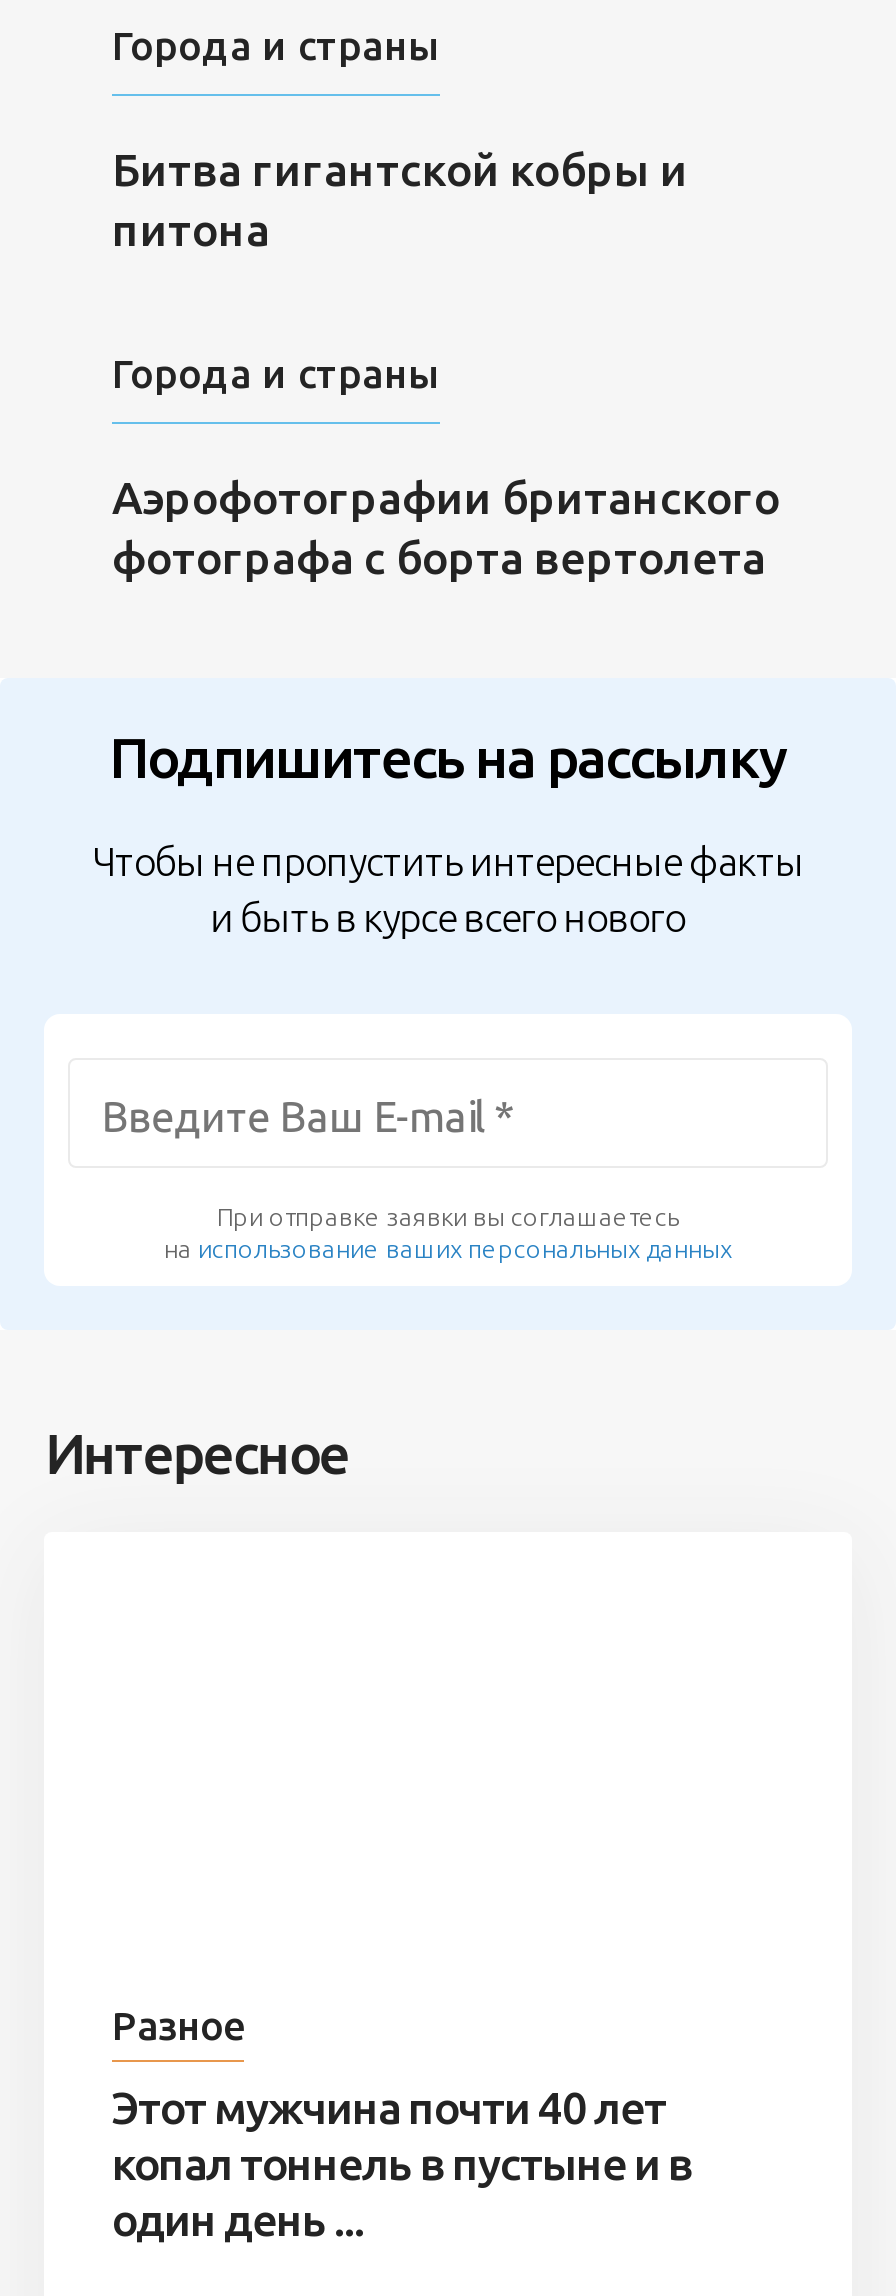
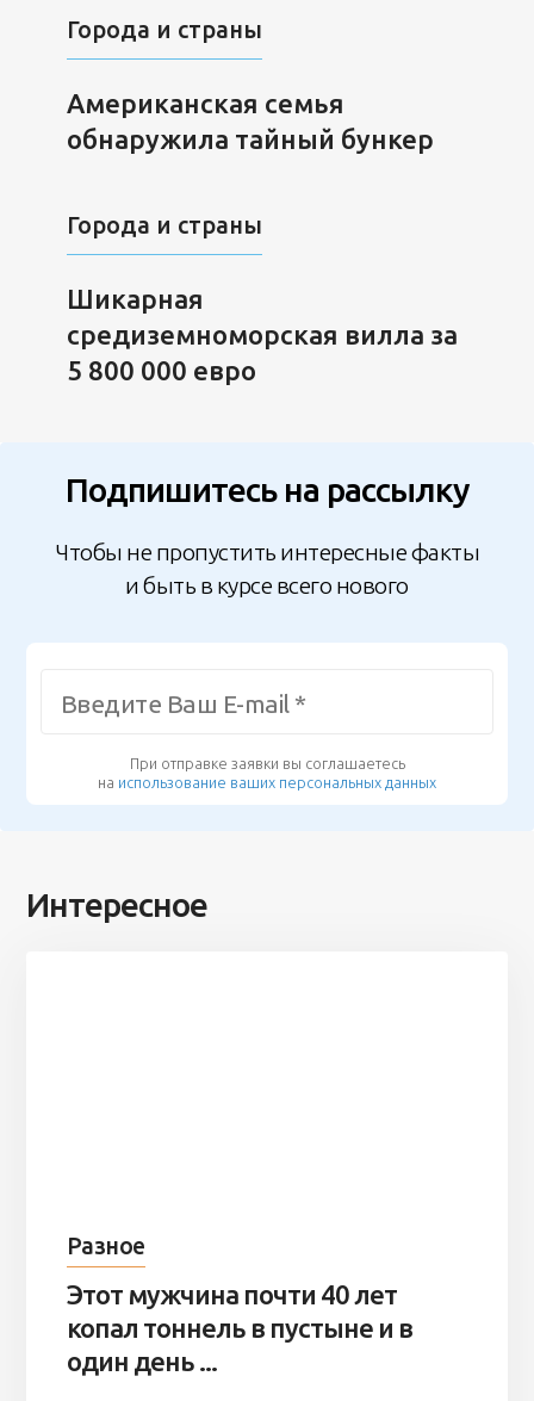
[112,144,688,254] Битва гигантской кобры и | питона -> [67,88,434,154] Американская семья | обнаружила тайный бункер
[112,473,780,583] Аэрофотографии британского | фотографа с борта вертолета -> [67,284,458,386] Шикарная | средиземноморская вилла за | 5 800 000 евро

